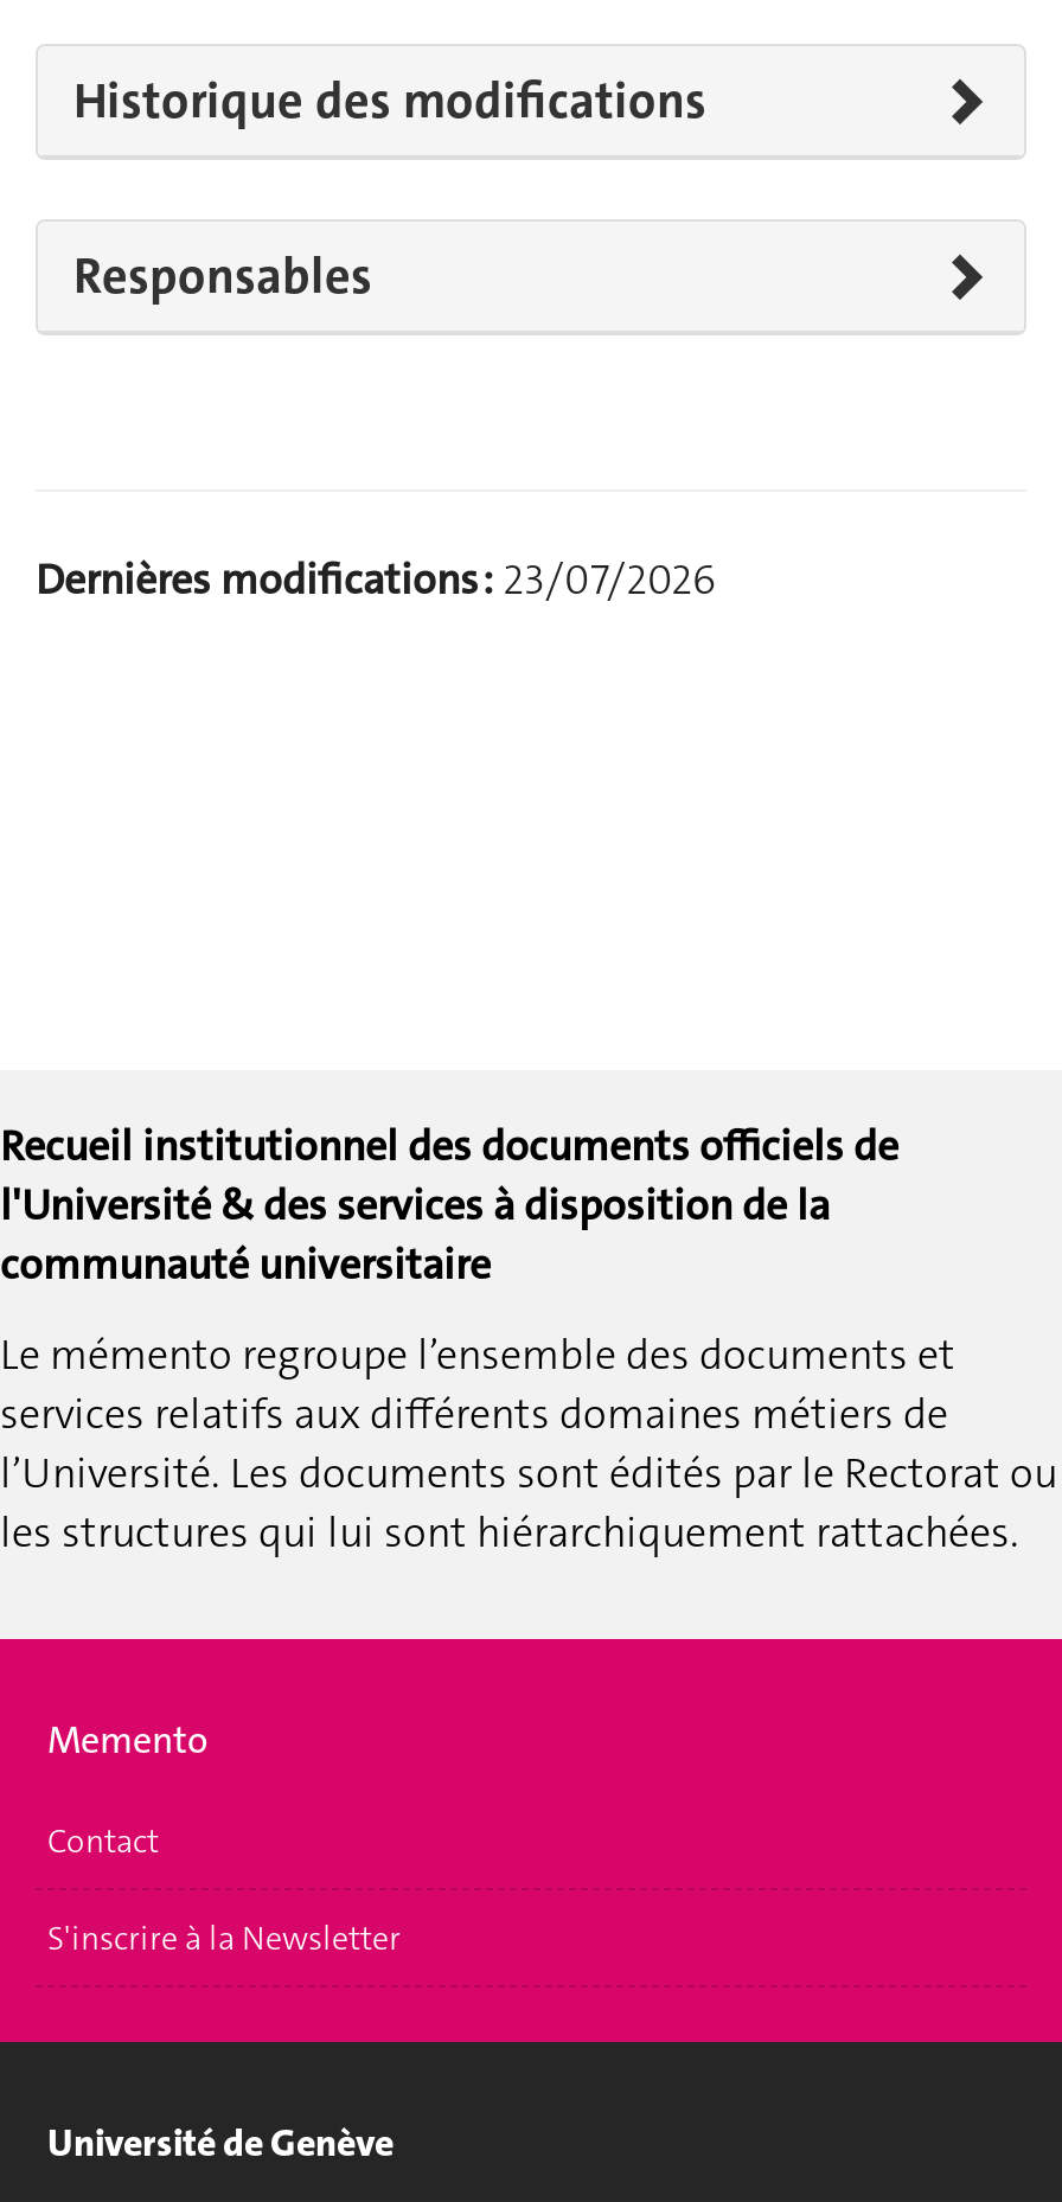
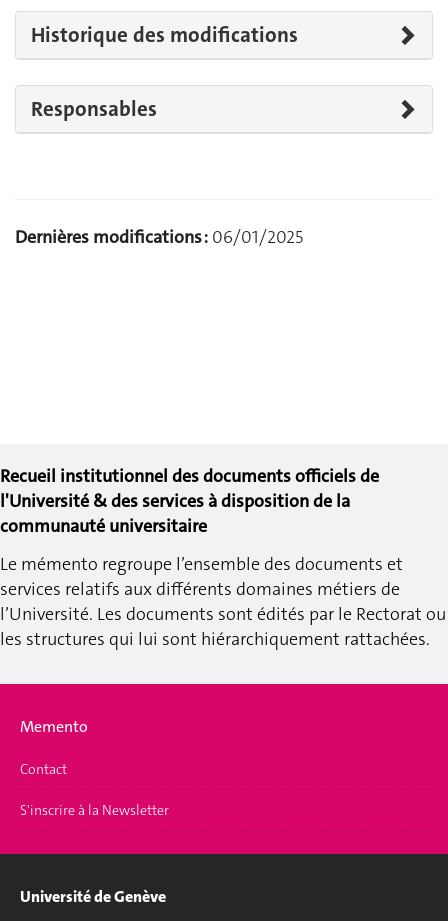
[36,551,716,608] Dernières modifications : 23/07/2026 -> [15,225,303,249] Dernières modifications : 06/01/2025

